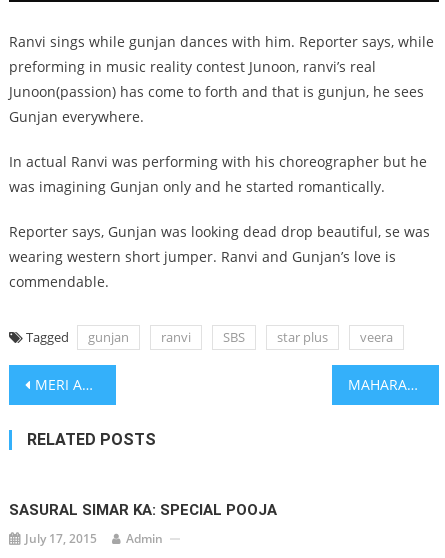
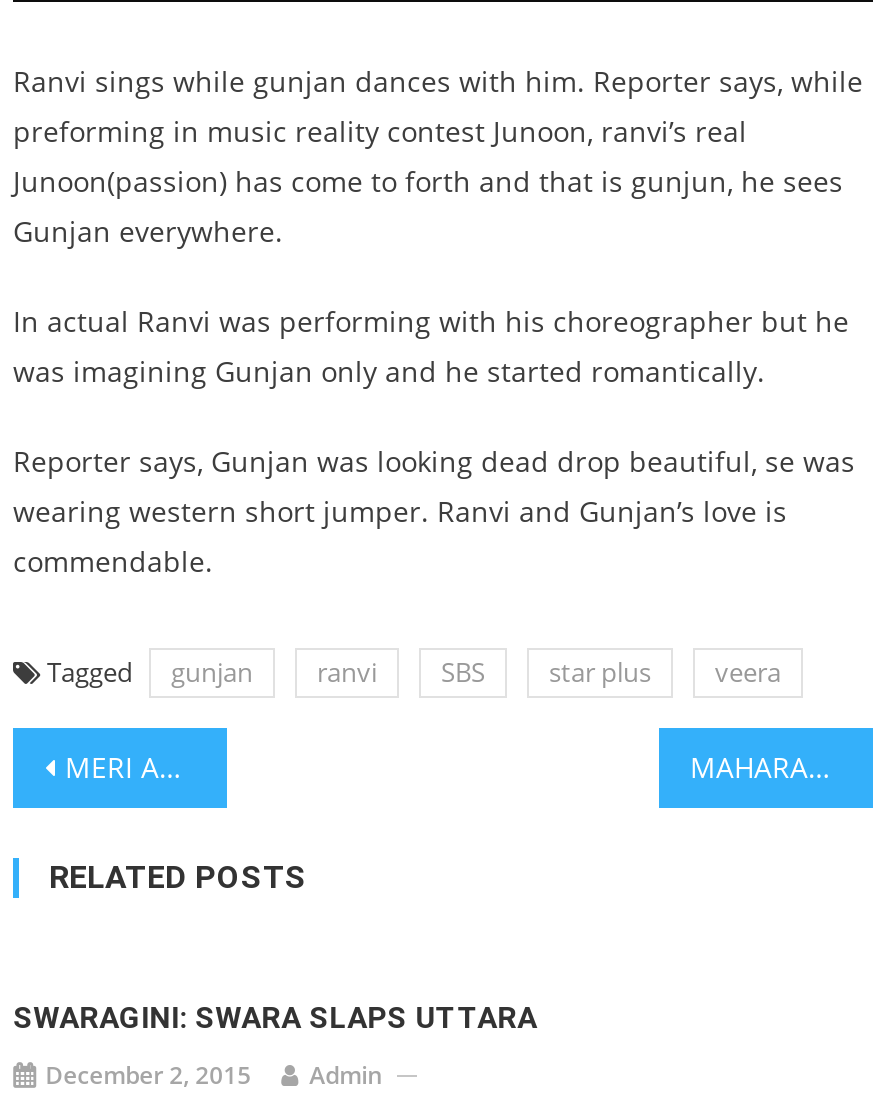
[9,501,277,519] SASURAL SIMAR KA: SPECIAL POOJA -> [13,1000,537,1036] SWARAGINI: SWARA SLAPS UTTARA
[25,530,163,547] July 17, 2015 Admin -> [45,1058,383,1092] December 2, 2015 Admin

